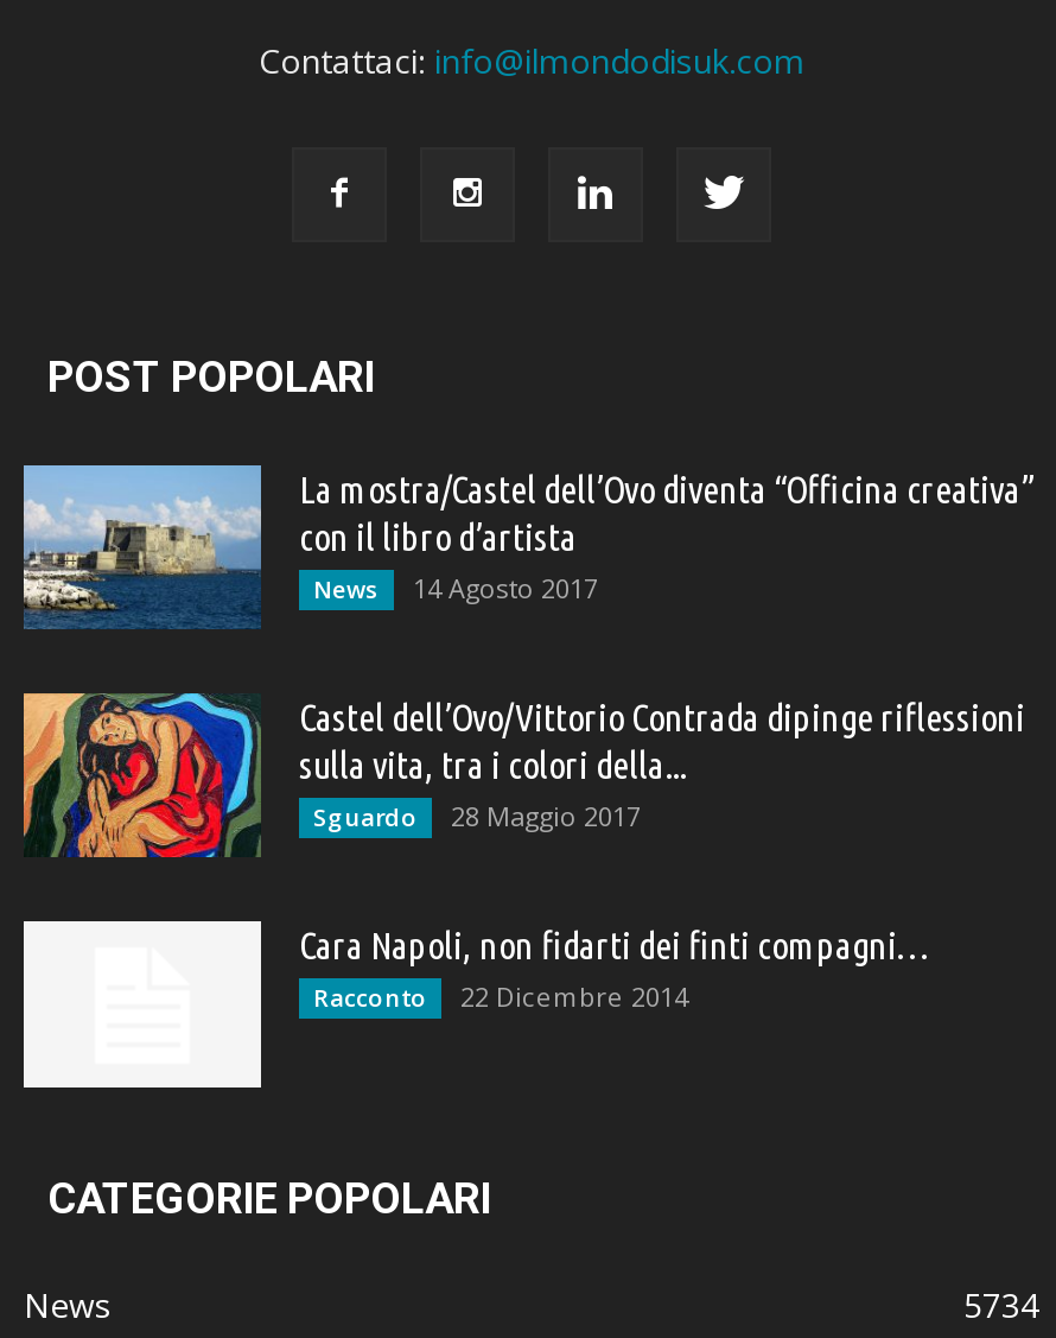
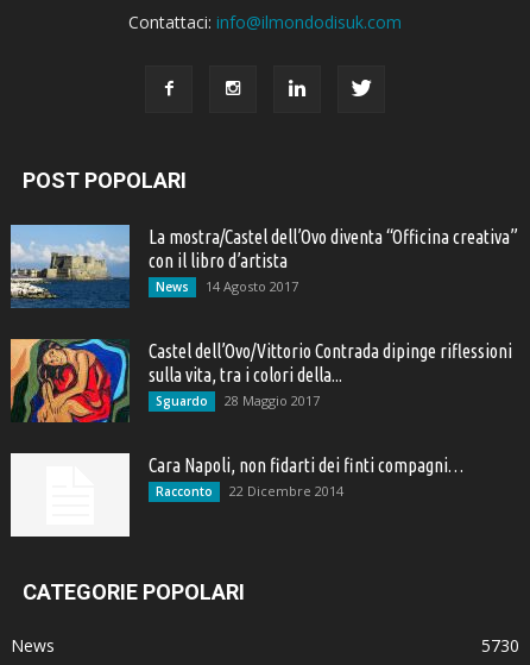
[963,1282,1039,1327] 5734 -> [481,634,519,657] 5730

